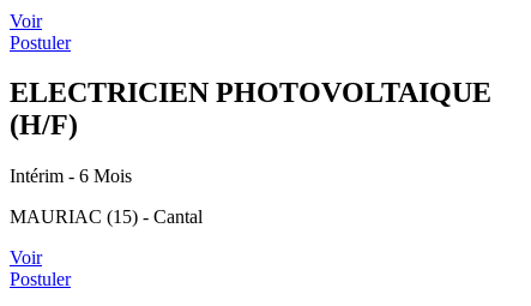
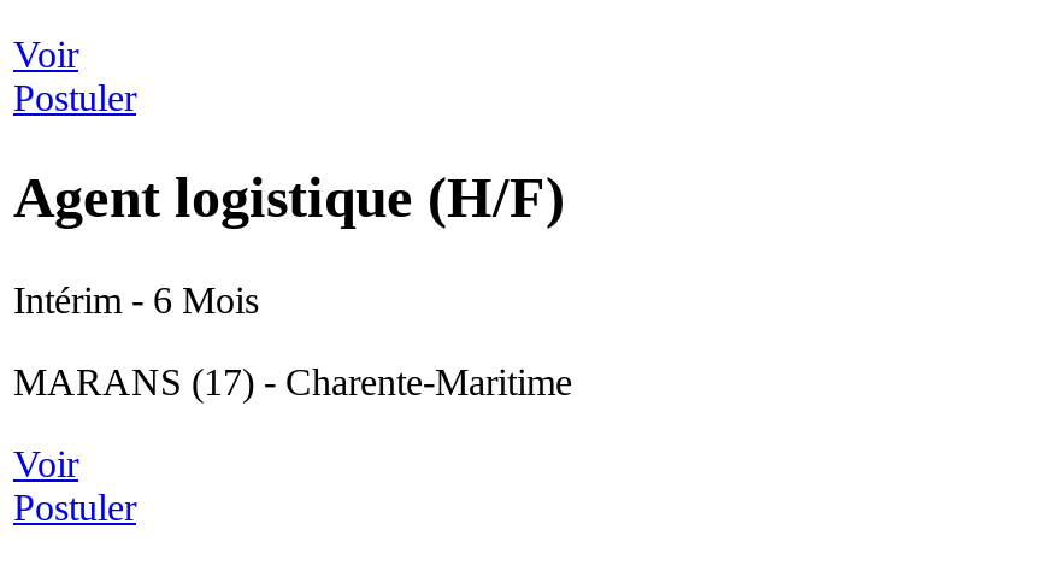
[10,77,491,141] ELECTRICIEN PHOTOVOLTAIQUE | (H/F) -> [13,167,565,230] Agent logistique (H/F)
[10,207,203,227] MAURIAC (15) - Cantal -> [13,362,572,403] MARANS (17) - Charente-Maritime

